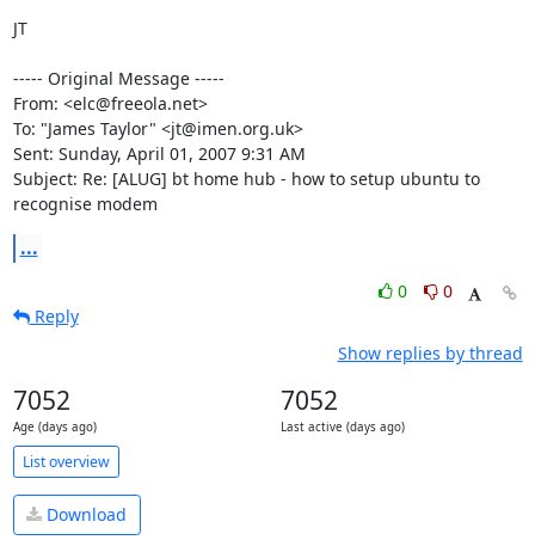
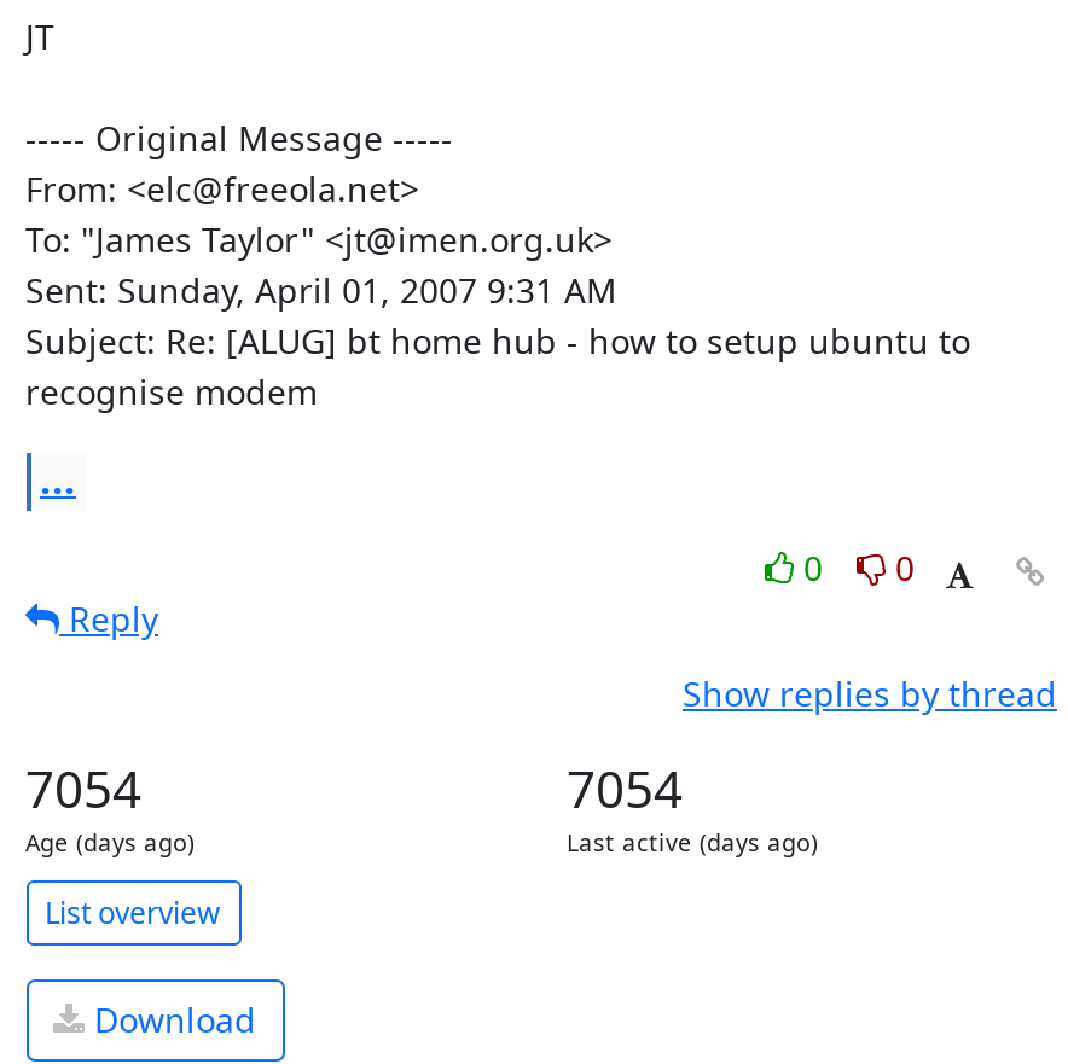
[13,383,70,417] 7052 -> [25,755,141,822] 7054
[280,383,337,417] 7052 -> [567,755,683,822] 7054

